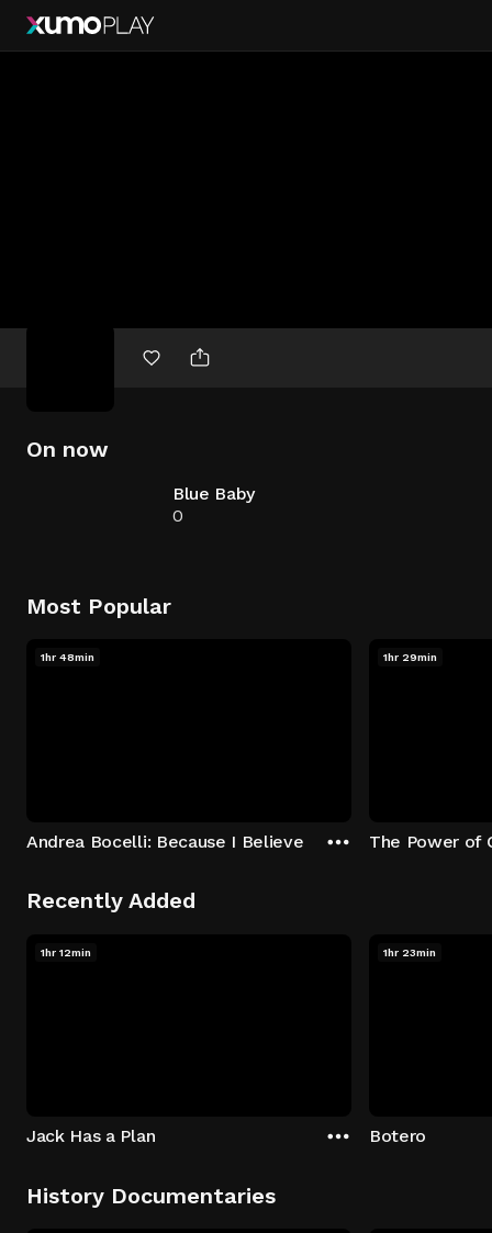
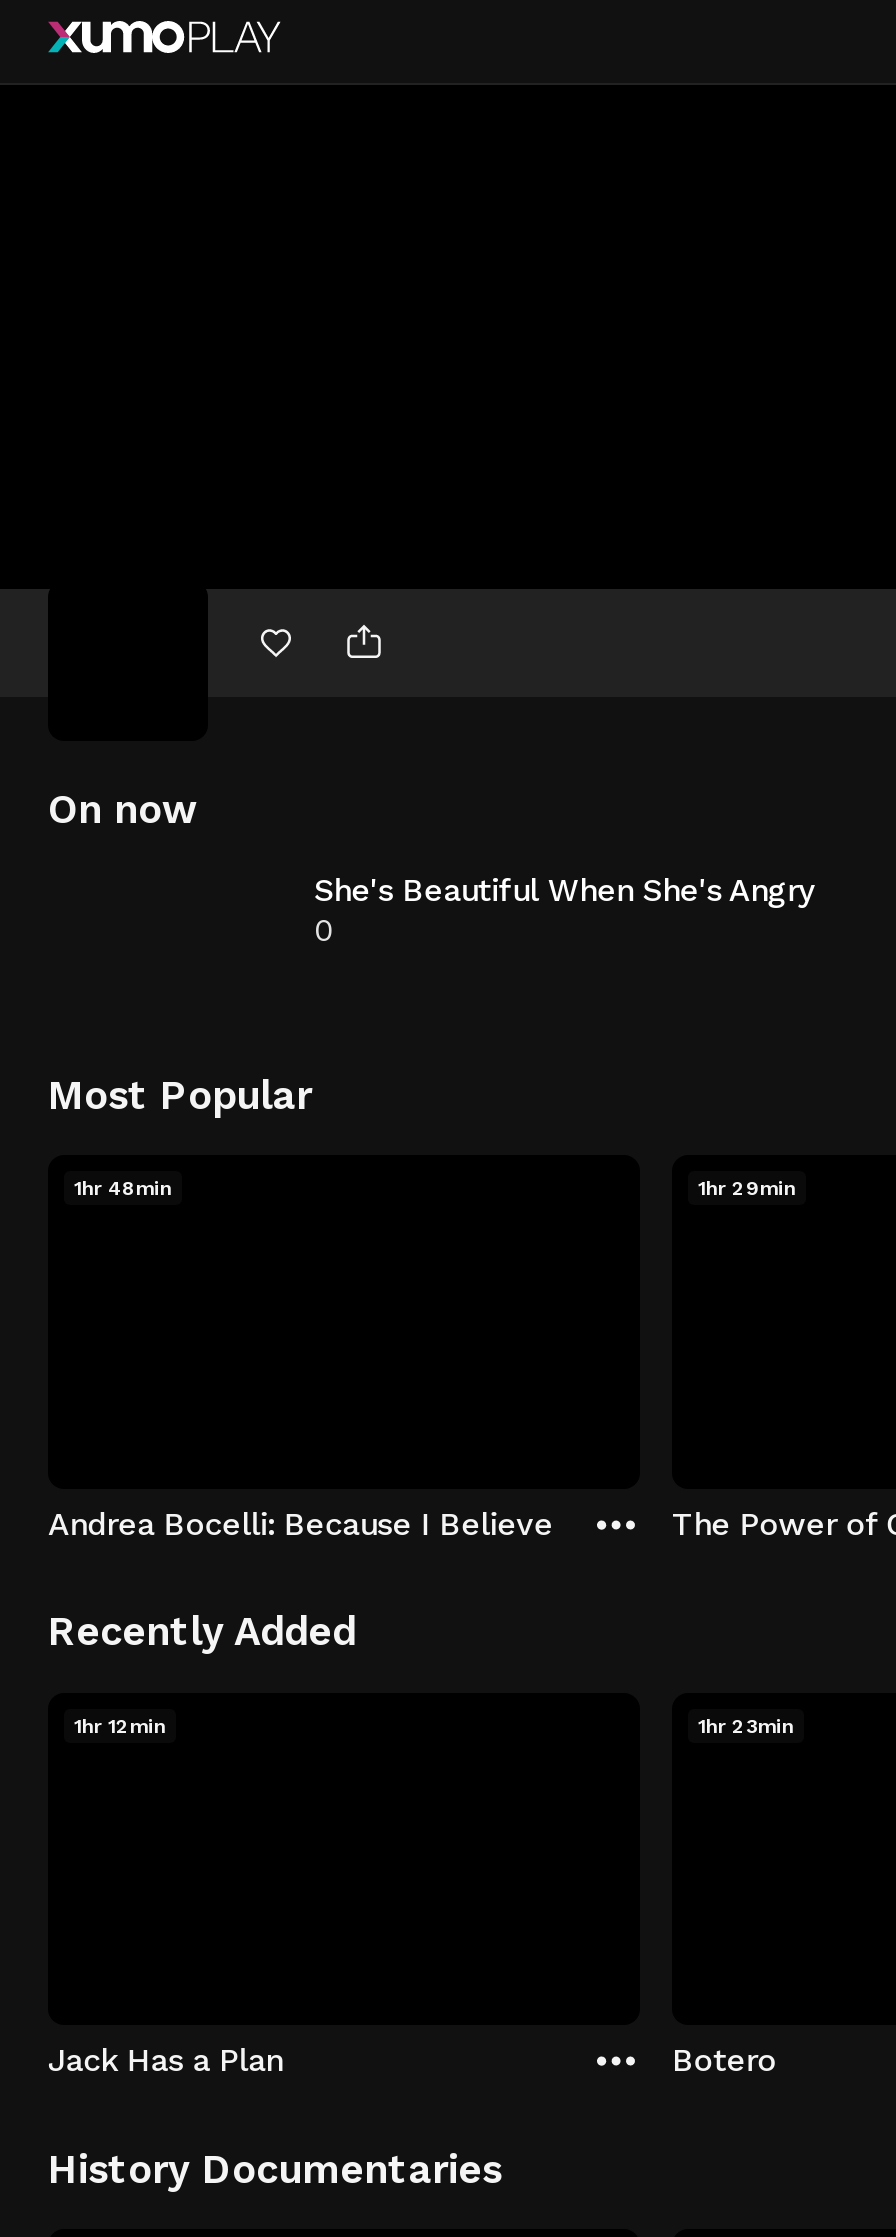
[172,483,255,504] Blue Baby -> [314,871,814,909] She's Beautiful When She's Angry

